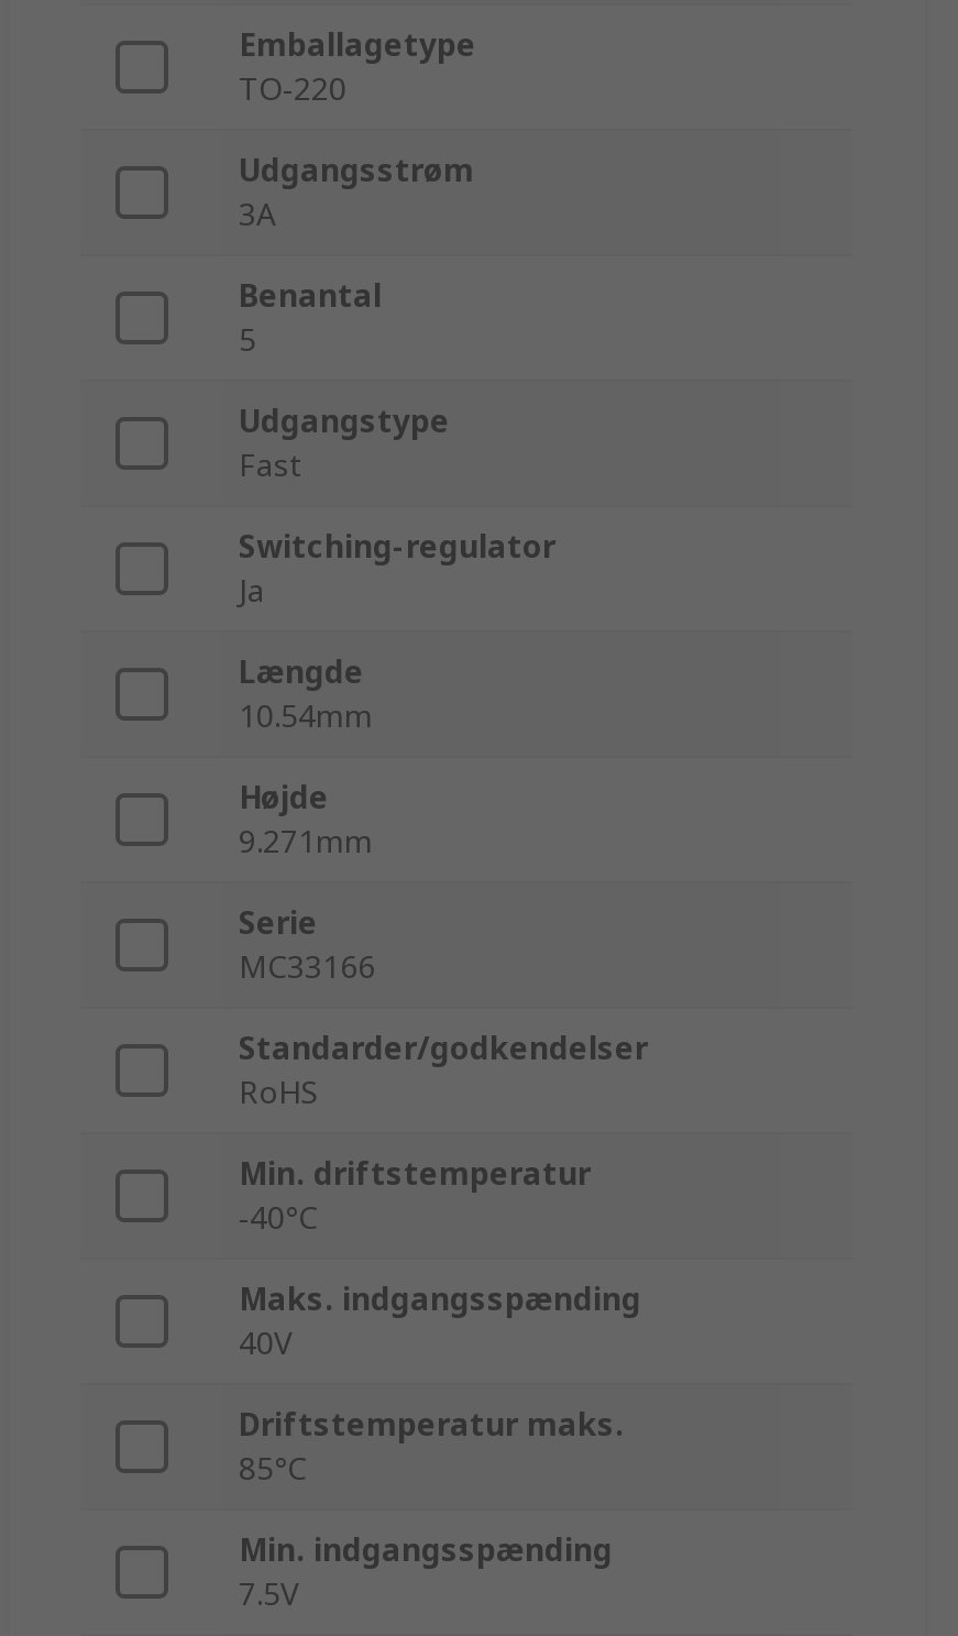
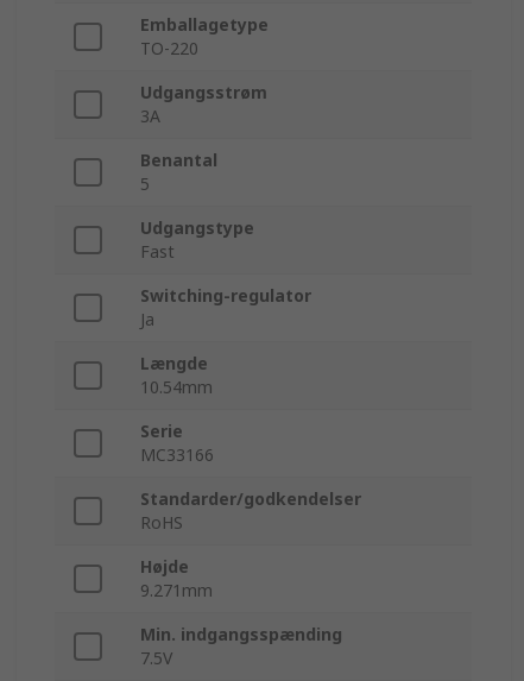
[239,777,373,863] Højde | 9.271mm -> none
[239,1153,641,1490] Min. driftstemperatur | -40°C | Maks. indgangsspænding | 40V | Driftstemperatur maks. | 85°C -> [140,556,213,602] Højde | 9.271mm

